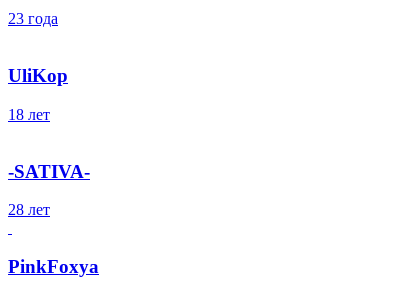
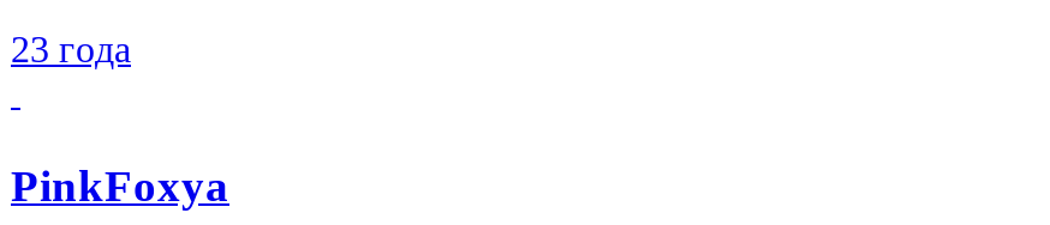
[8,65,90,218] UliKop | 18 лет | -SATIVA- | 28 лет -> none

